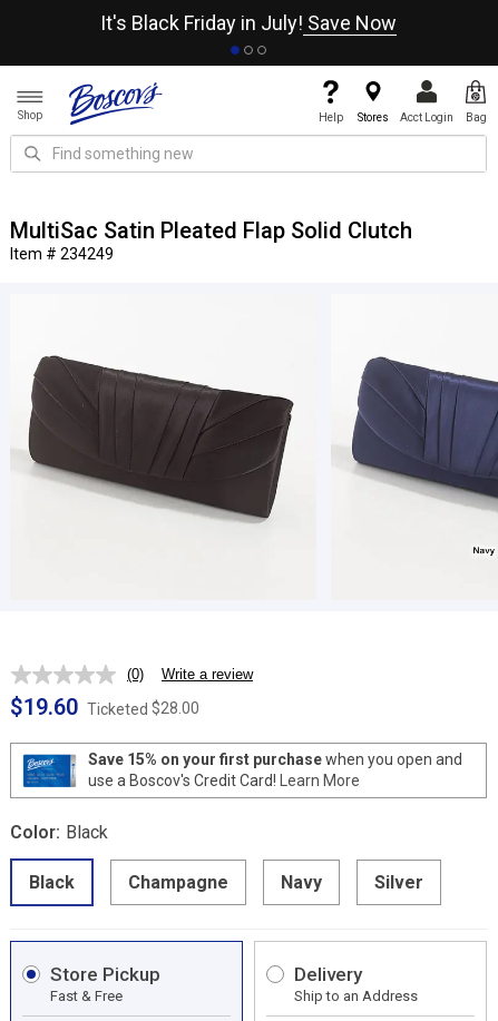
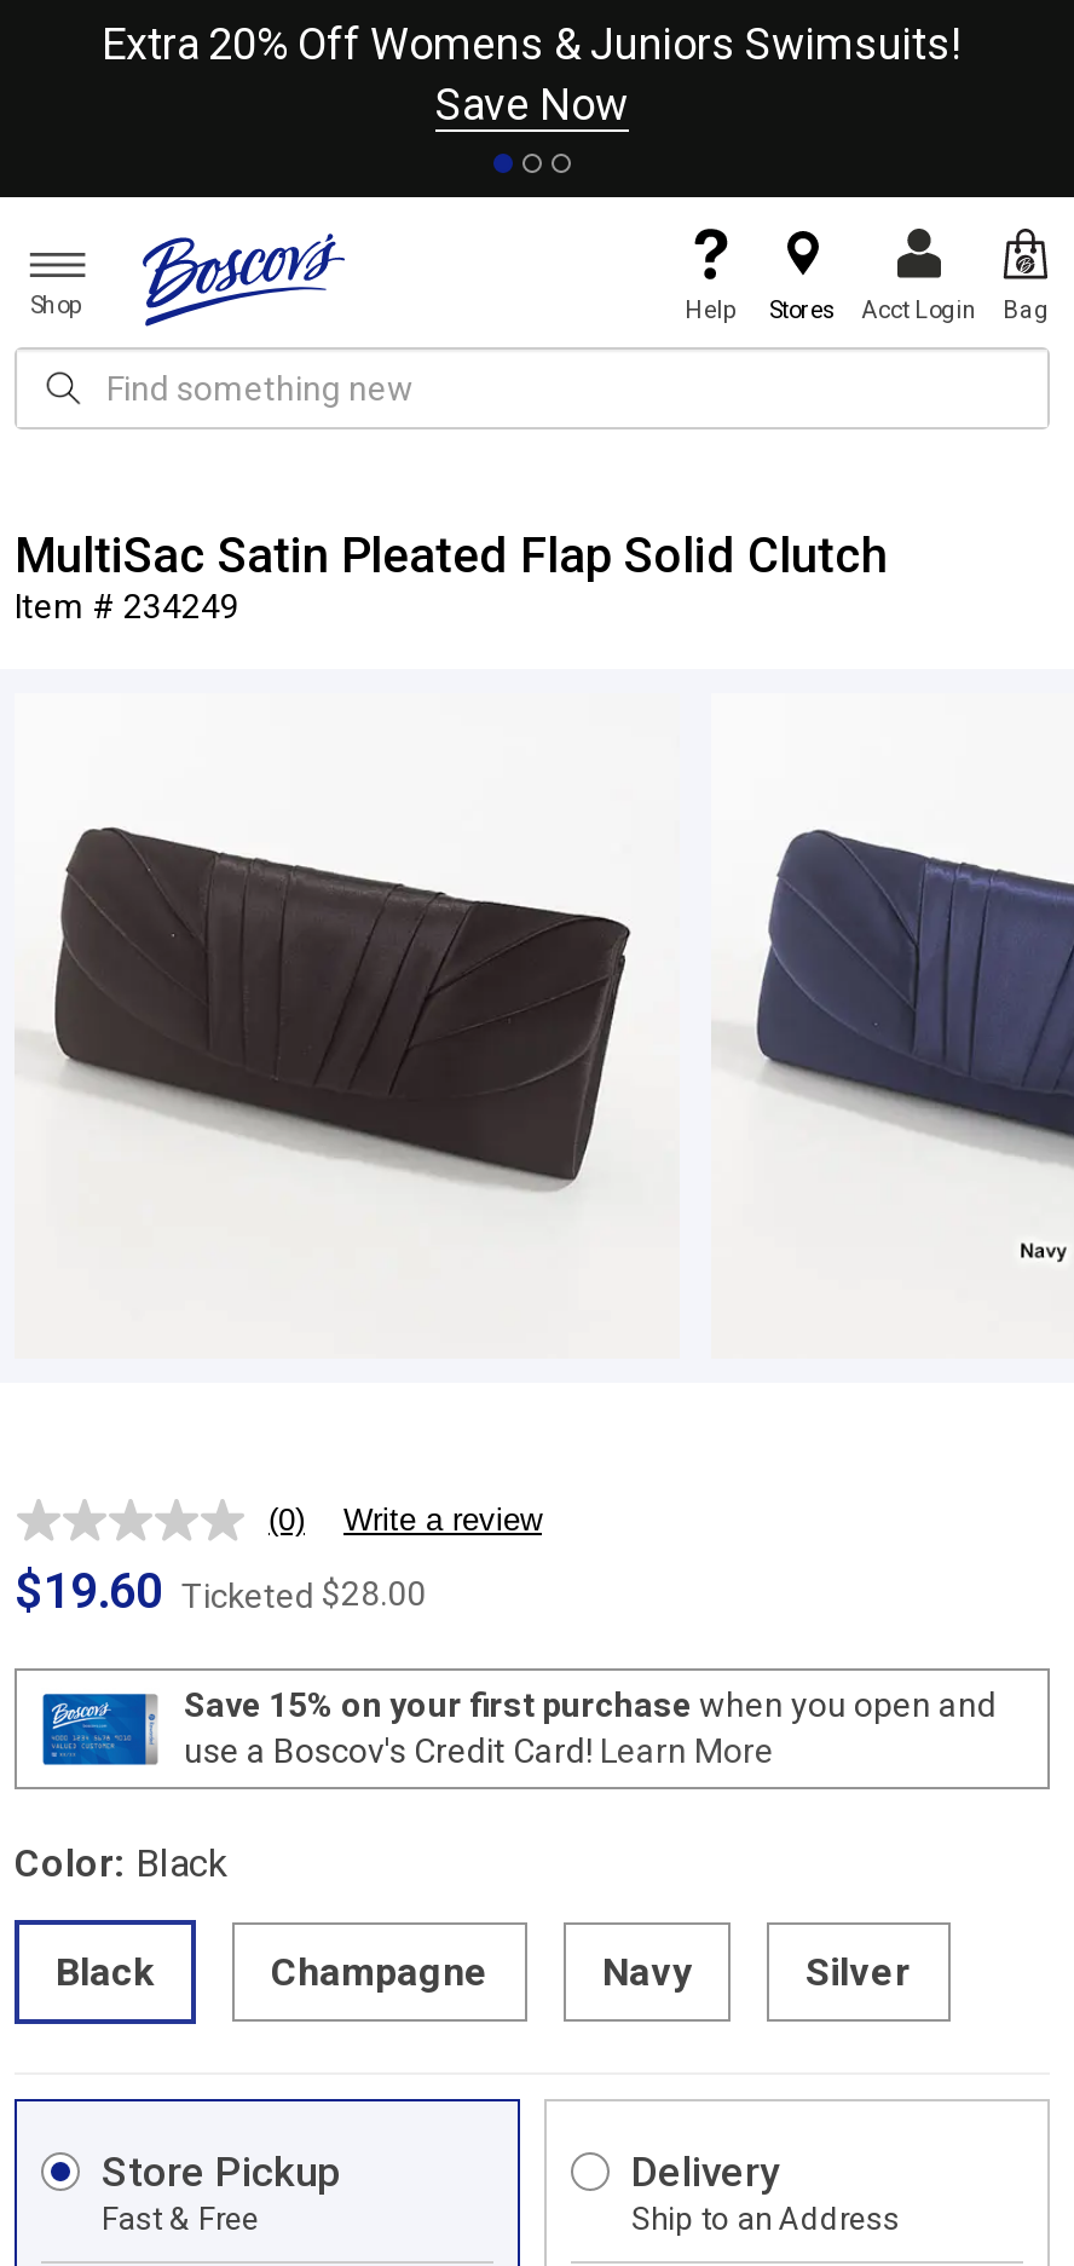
[100,11,397,35] It's Black Friday in July! Save Now -> [102,18,963,129] Extra 20% Off Womens & Juniors Swimsuits! | Save Now

